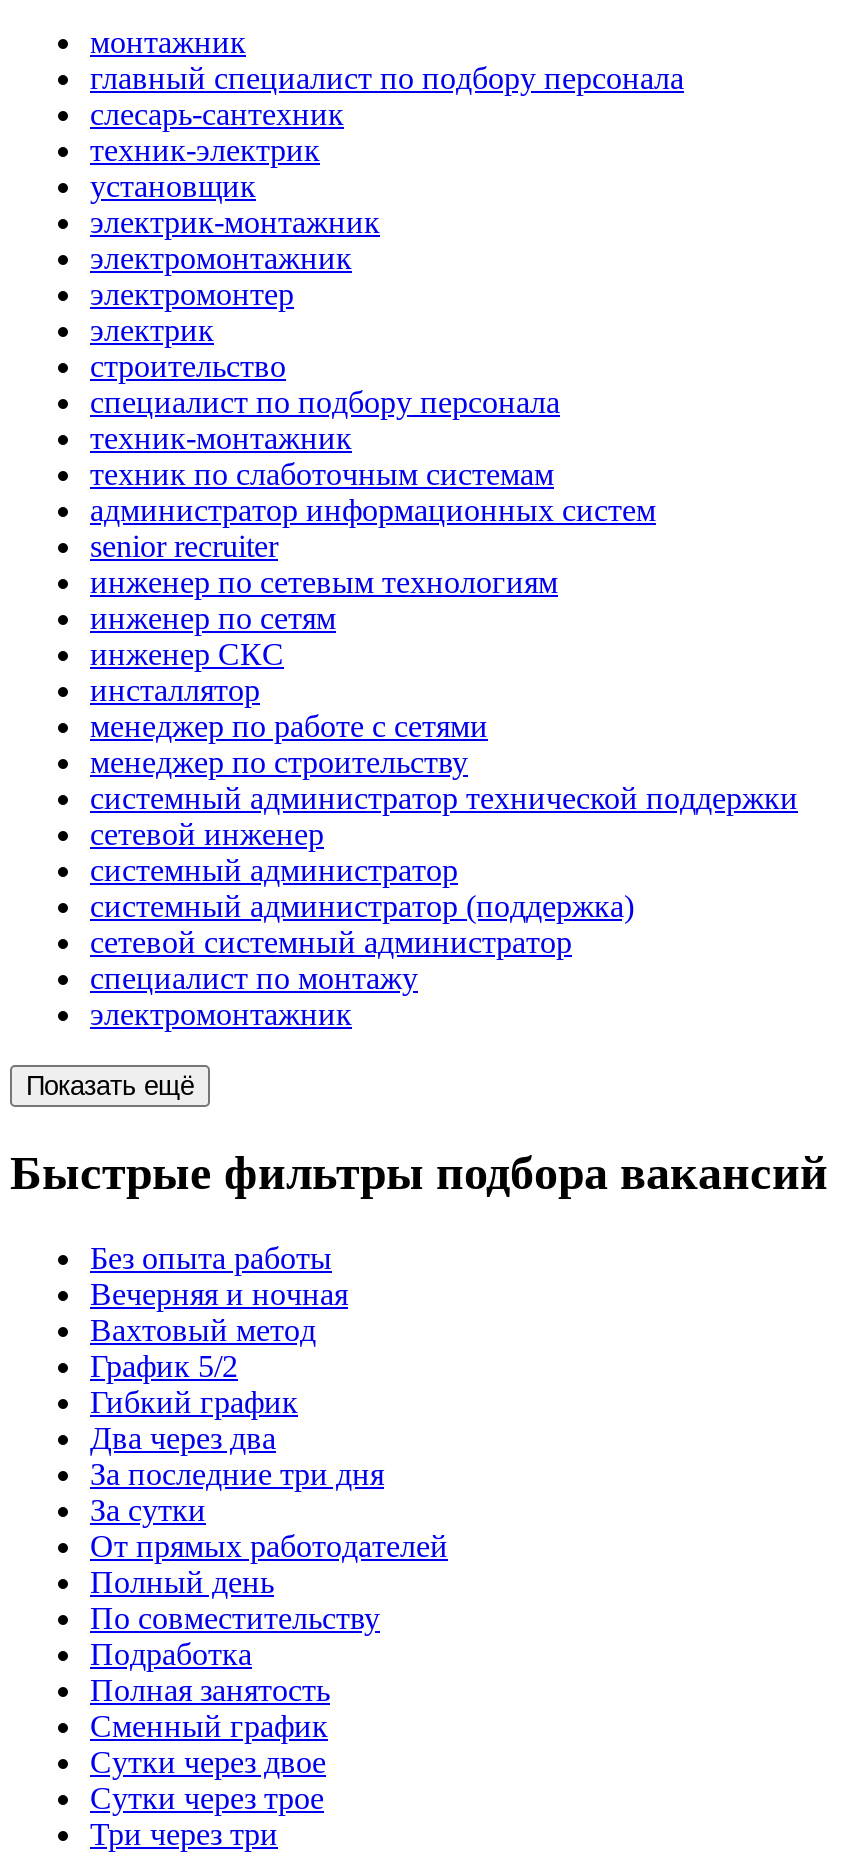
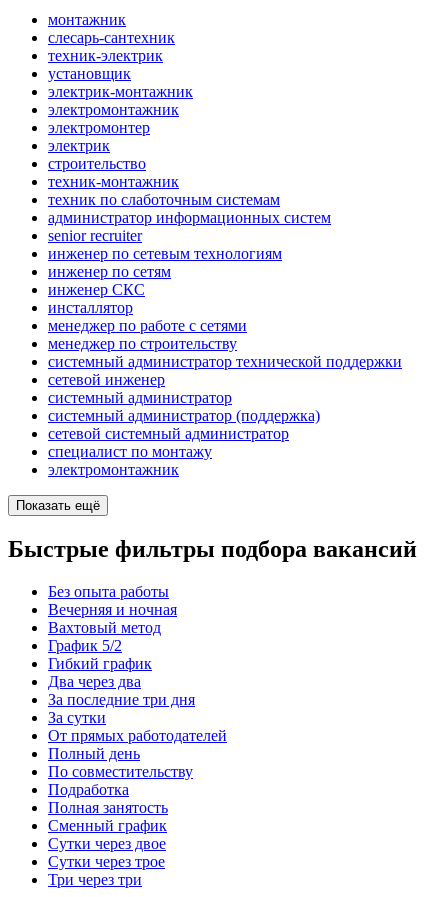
[90,61,684,95] главный специалист по подбору персонала -> none
[90,385,560,419] специалист по подбору персонала -> none

